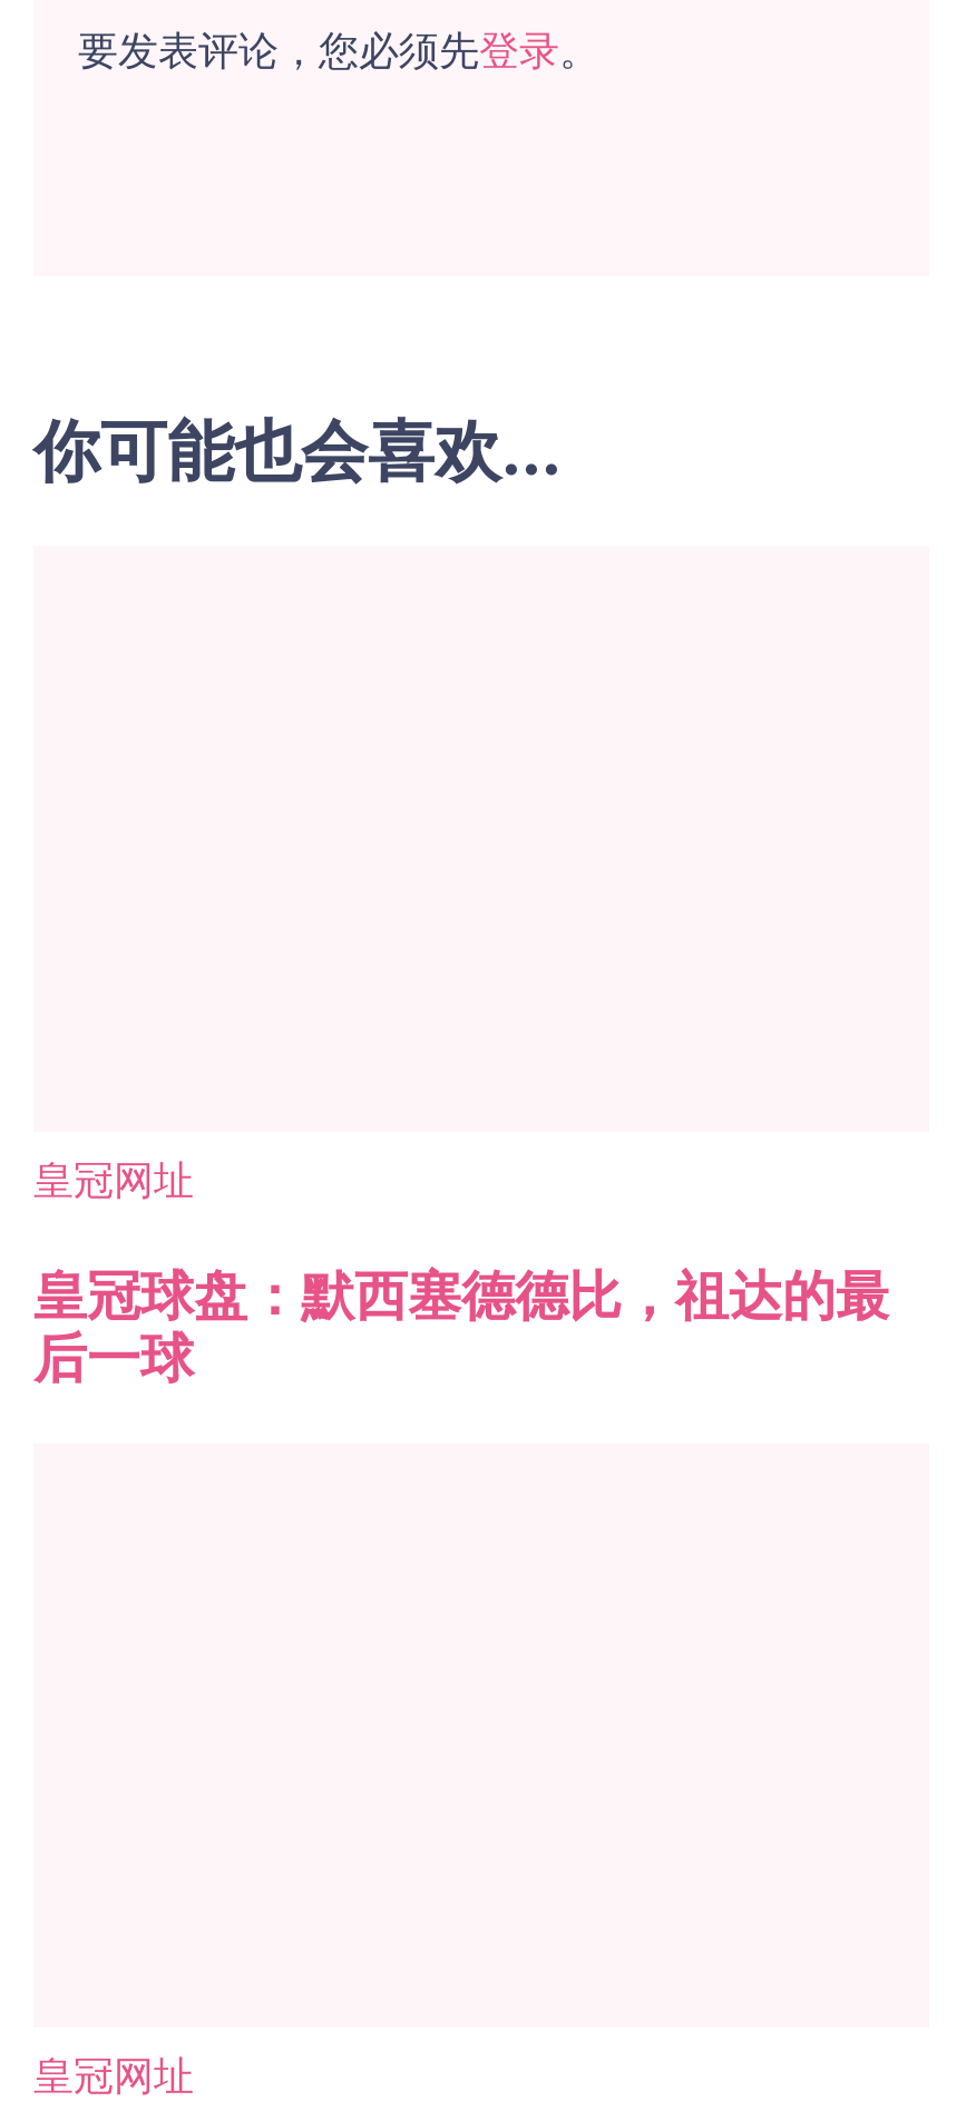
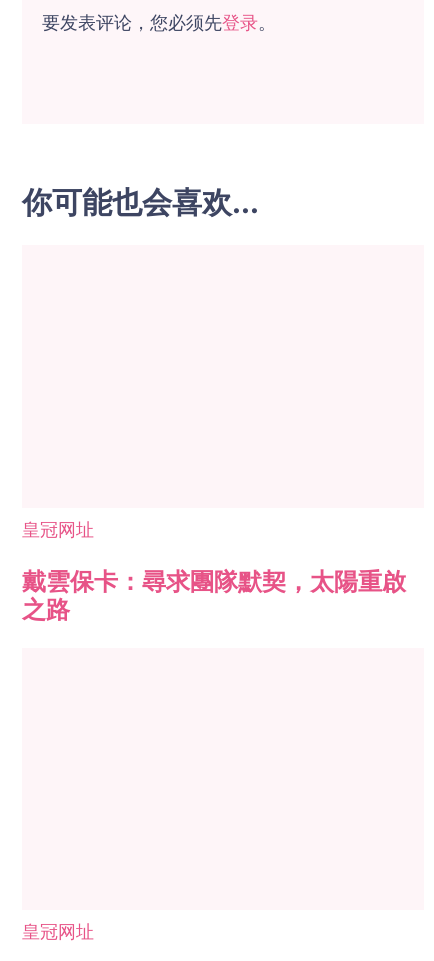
[33,1262,889,1389] 皇冠球盘：默西塞德德比，祖达的最 | 后一球 -> [22,567,406,624] 戴雲保卡：尋求團隊默契，太陽重啟 | 之路

